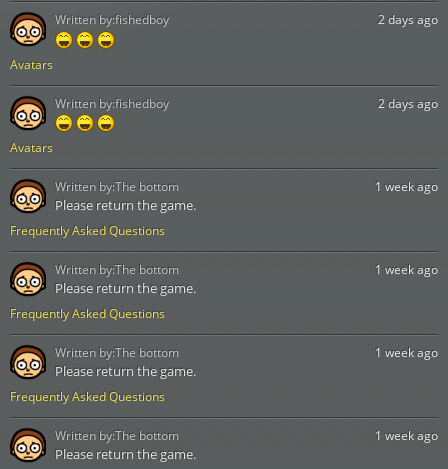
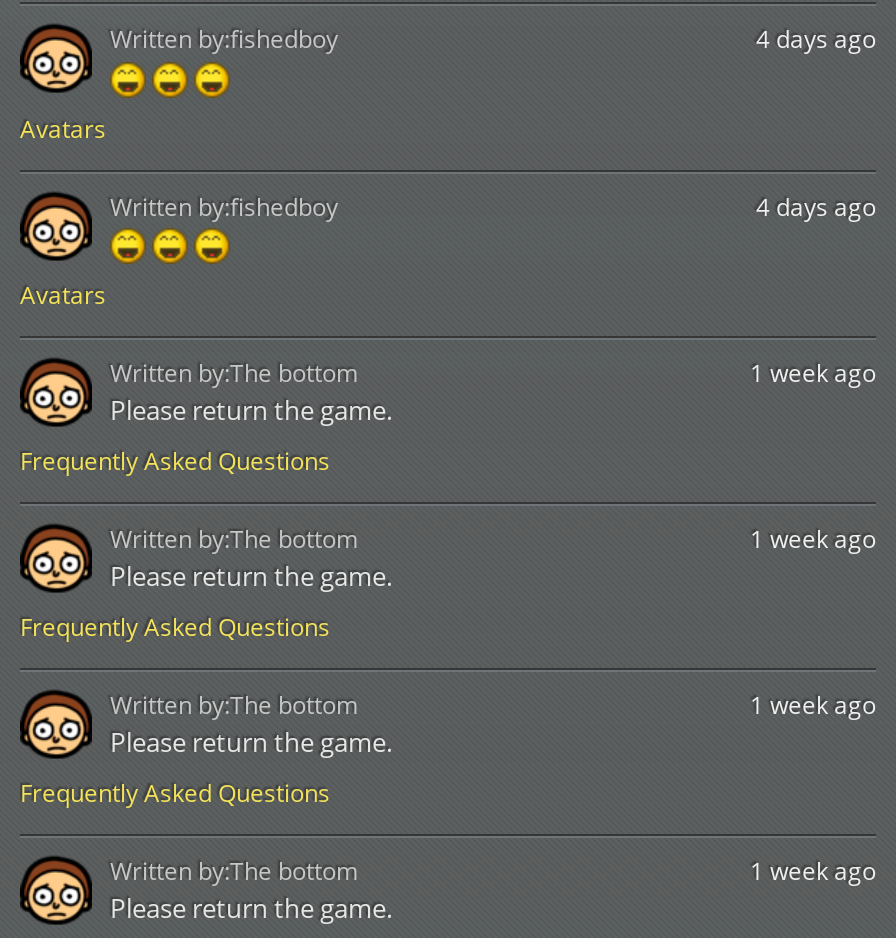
[378,11,438,28] 2 days ago -> [756,22,876,56] 4 days ago
[378,95,438,112] 2 days ago -> [756,189,876,223] 4 days ago

